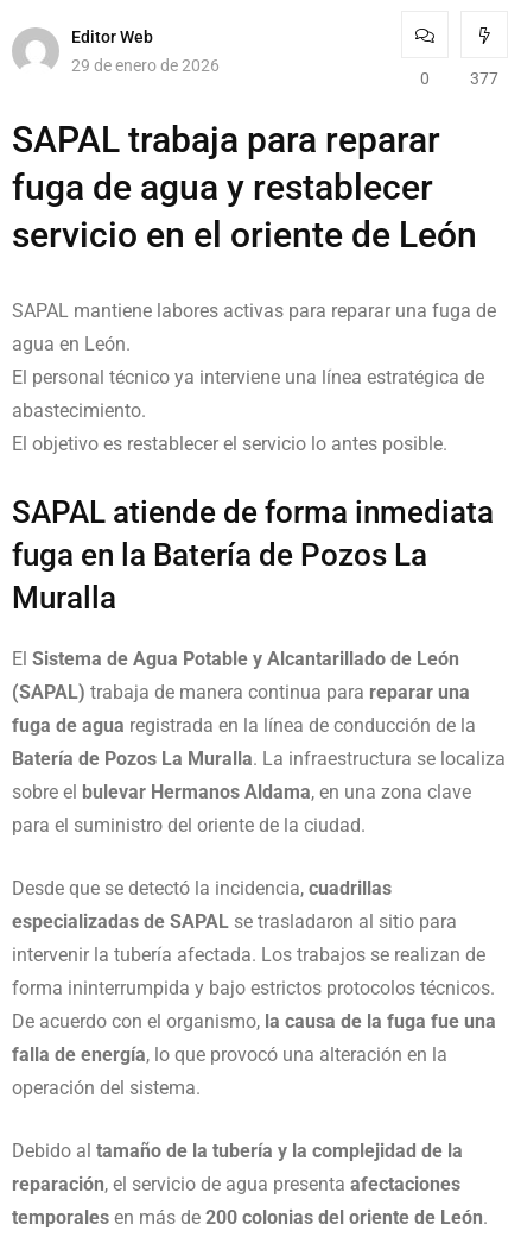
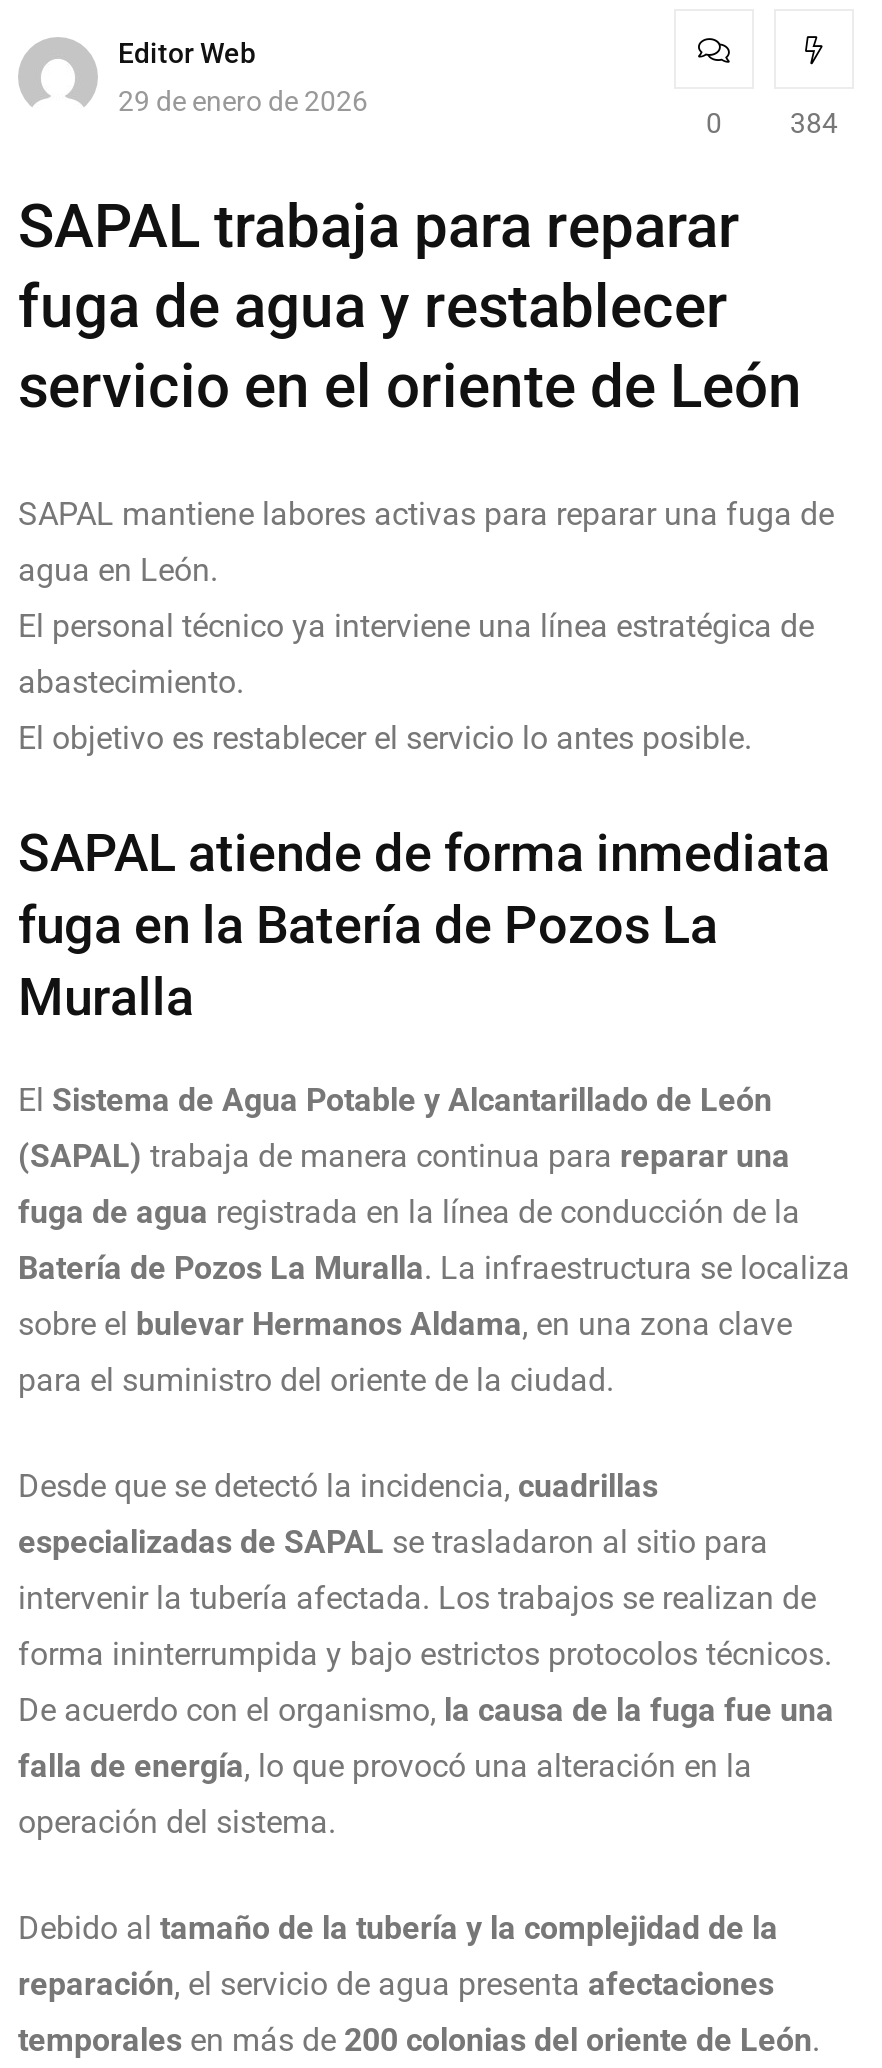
[470,69,498,88] 377 -> [790,107,838,139] 384

